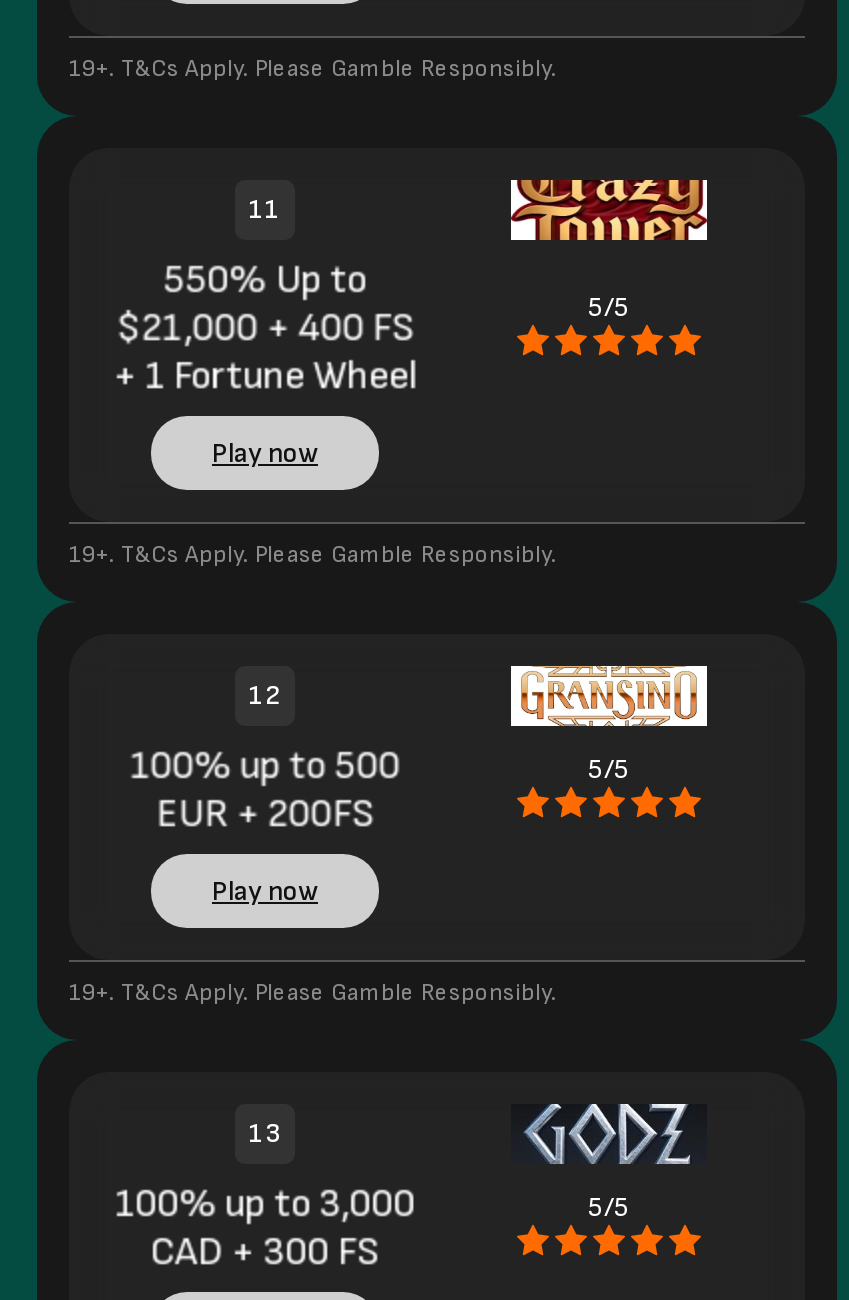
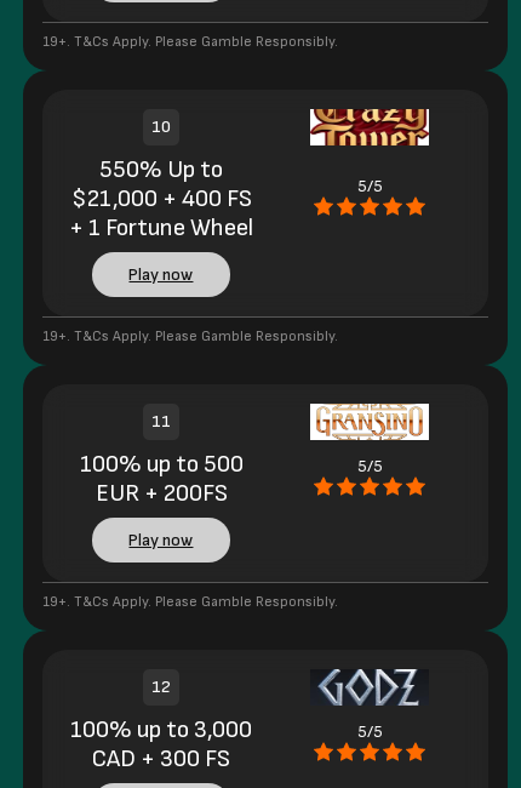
[249,192,281,226] 11 -> [151,116,171,137] 10
[249,678,281,712] 12 -> [151,411,171,432] 11
[249,1116,281,1150] 13 -> [151,676,171,697] 12

